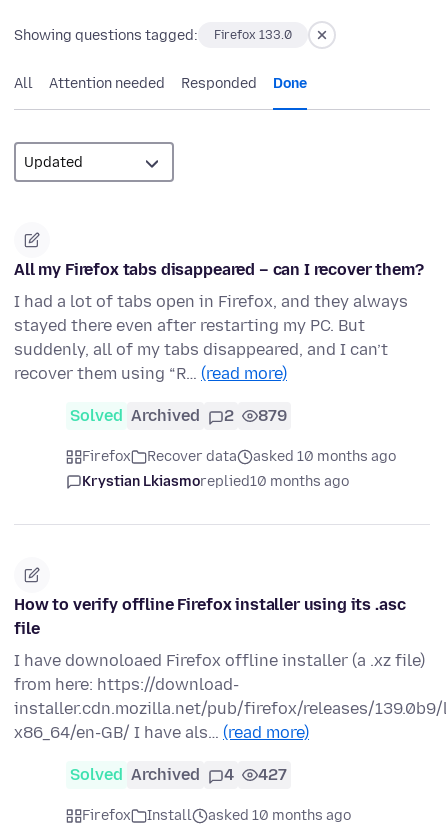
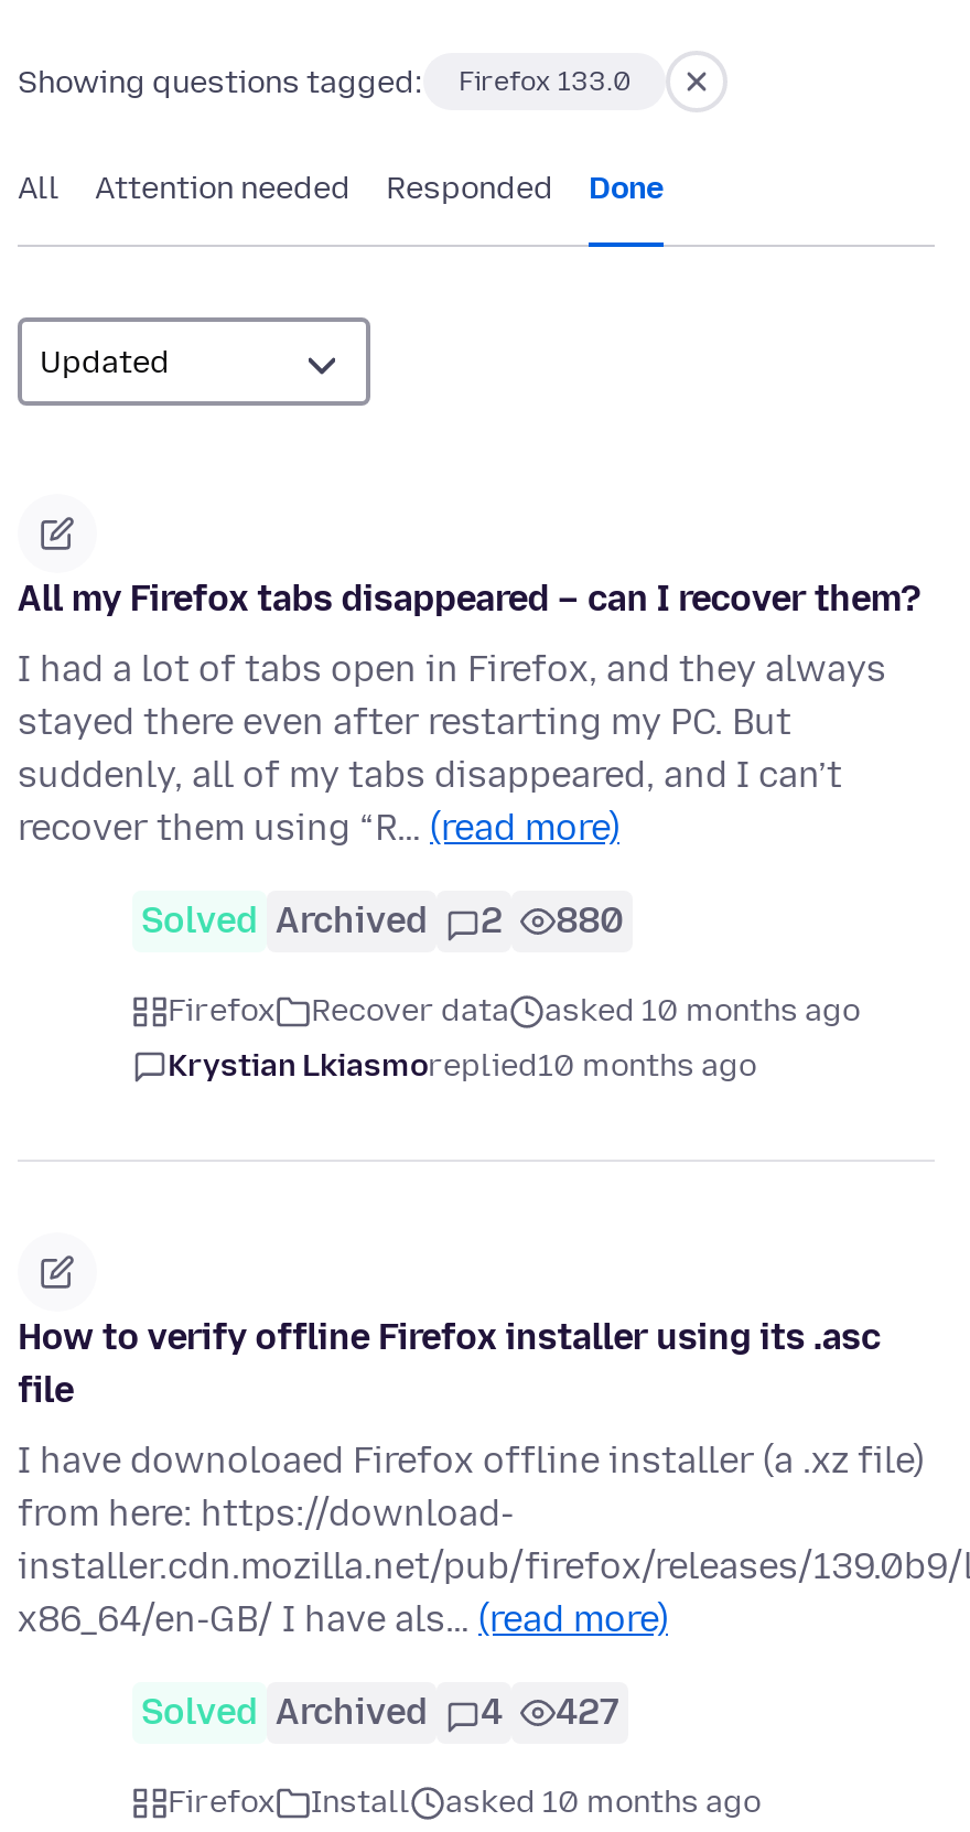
[70,406,287,425] Solved Archived 2 879 -> [141,901,624,942] Solved Archived 2 880

